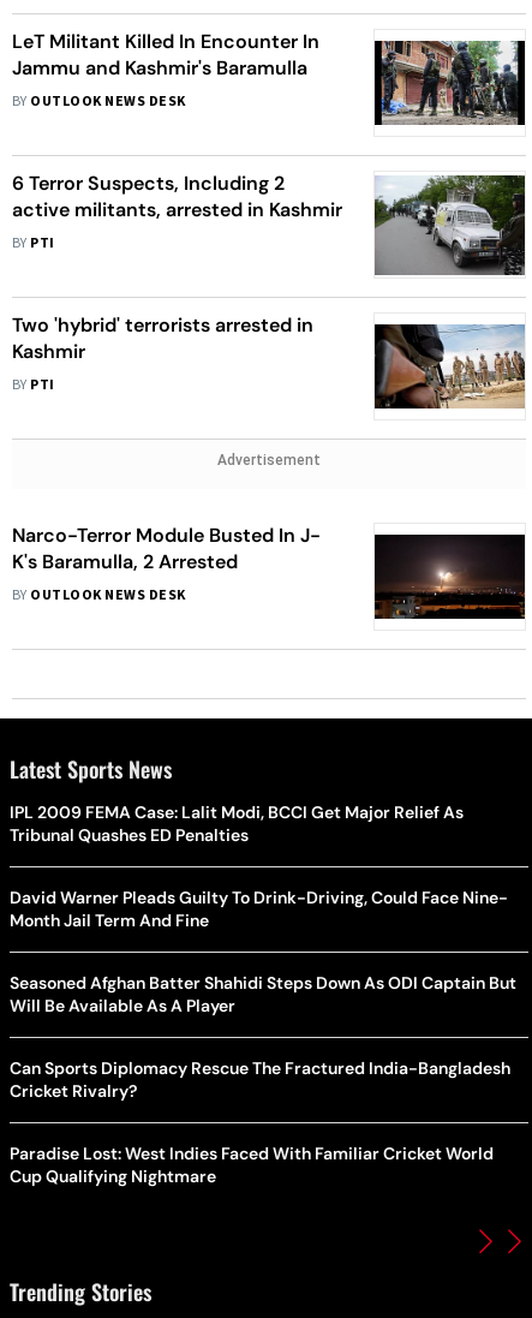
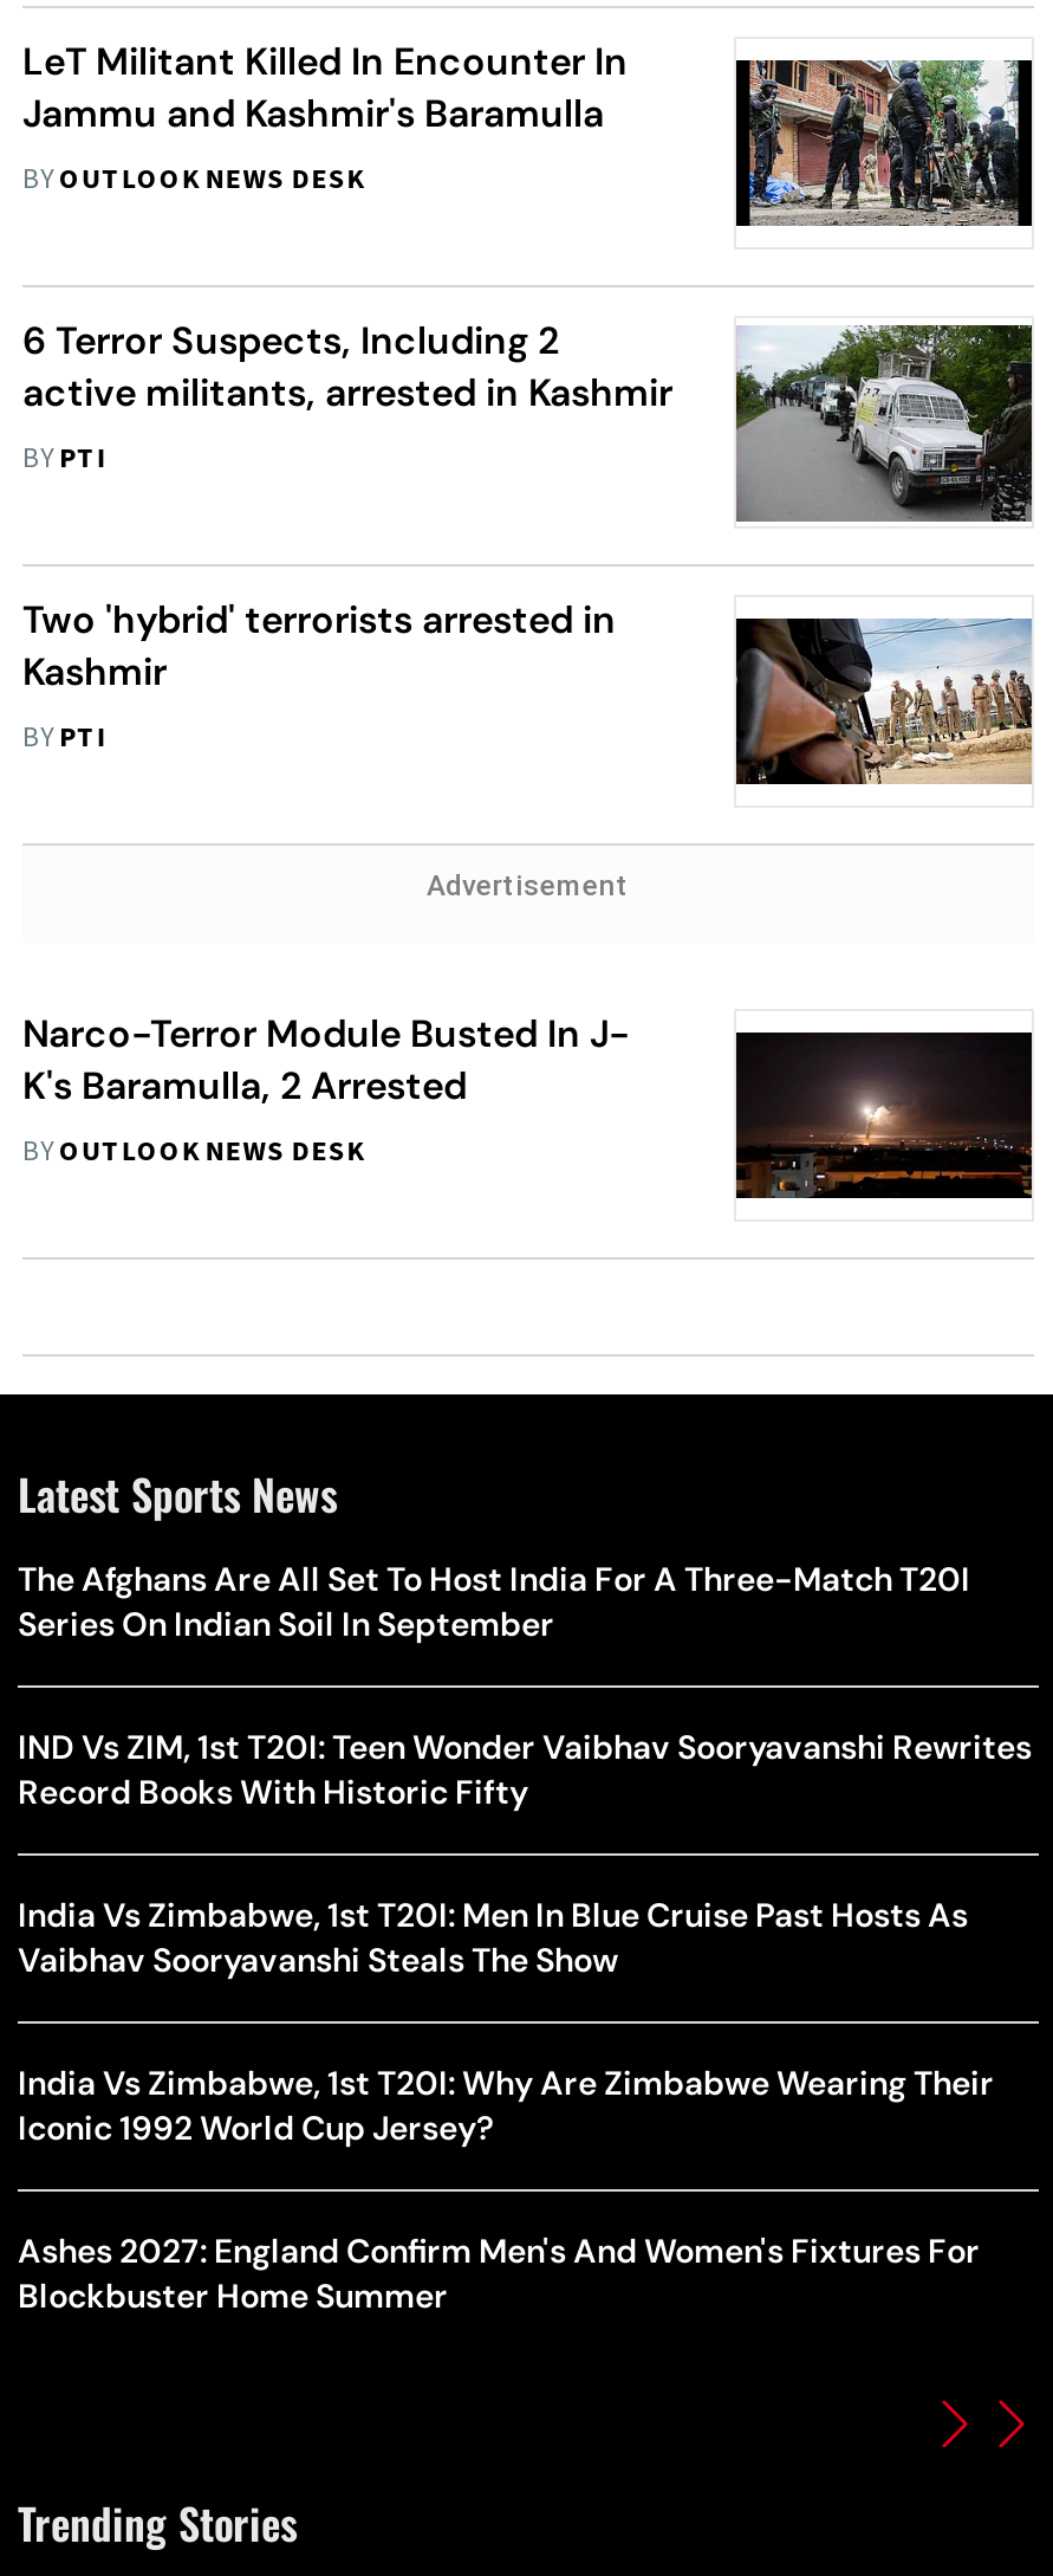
[10,801,464,846] IPL 2009 FEMA Case: Lalit Modi, BCCI Get Major Relief As | Tribunal Quashes ED Penalties -> [18,1557,970,1645] The Afghans Are All Set To Host India For A Three-Match T20I | Series On Indian Soil In September
[10,886,508,931] David Warner Pleads Guilty To Drink-Driving, Could Face Nine- | Month Jail Term And Fine -> [18,1725,1032,1813] IND Vs ZIM, 1st T20I: Teen Wonder Vaibhav Sooryavanshi Rewrites | Record Books With Historic Fifty
[10,972,516,1016] Seasoned Afghan Batter Shahidi Steps Down As ODI Captain But | Will Be Available As A Player -> [18,1893,968,1981] India Vs Zimbabwe, 1st T20I: Men In Blue Cruise Past Hosts As | Vaibhav Sooryavanshi Steals The Show
[10,1057,510,1101] Can Sports Diplomacy Rescue The Fractured India-Bangladesh | Cricket Rivalry? -> [18,2061,994,2149] India Vs Zimbabwe, 1st T20I: Why Are Zimbabwe Wearing Their | Iconic 1992 World Cup Jersey?
[10,1142,494,1187] Paradise Lost: West Indies Faced With Familiar Cricket World | Cup Qualifying Nightmare -> [18,2229,980,2317] Ashes 2027: England Confirm Men's And Women's Fixtures For | Blockbuster Home Summer

